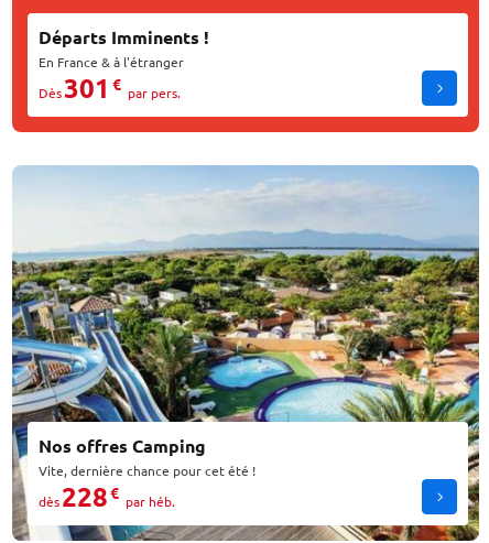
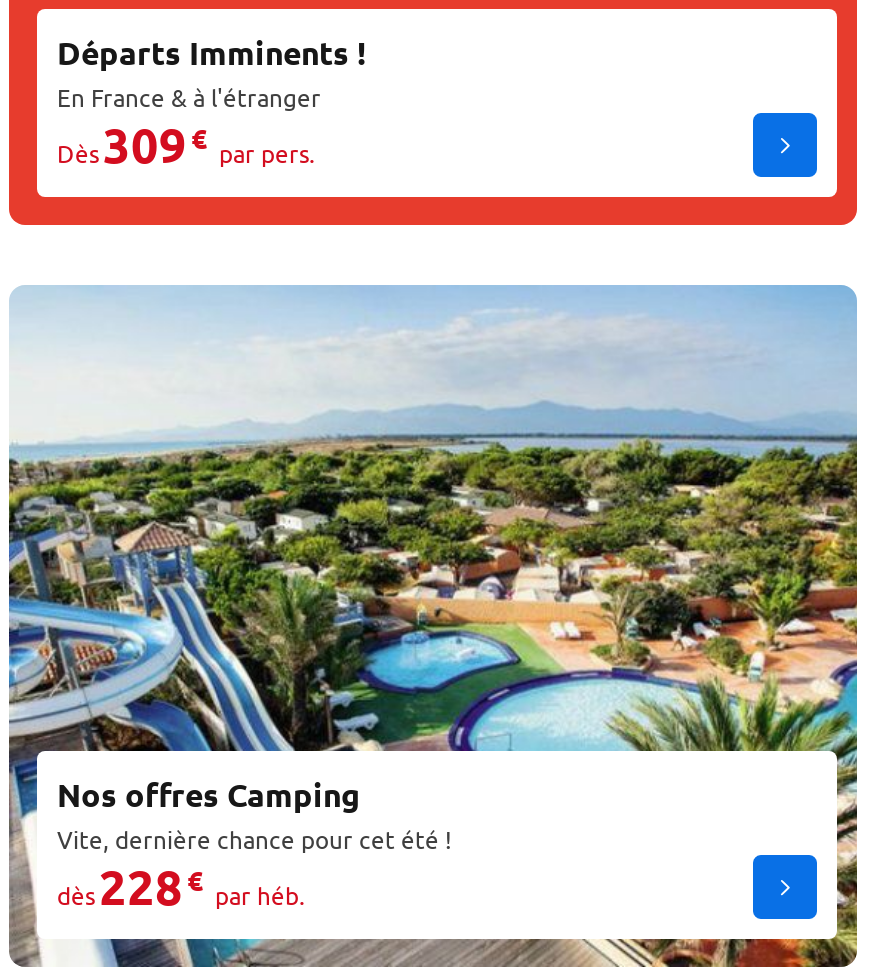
[39,70,181,105] Dès 301 € par pers. -> [57,113,315,175] Dès 309 € par pers.

